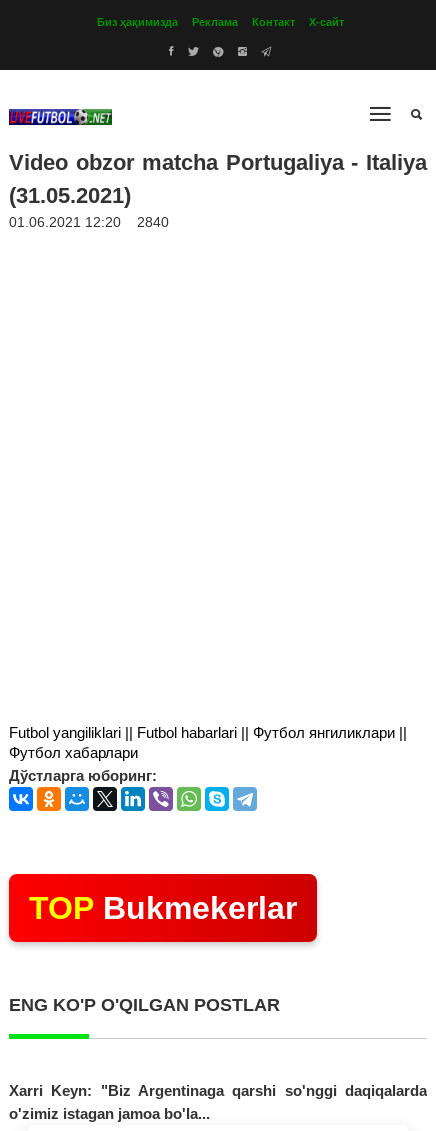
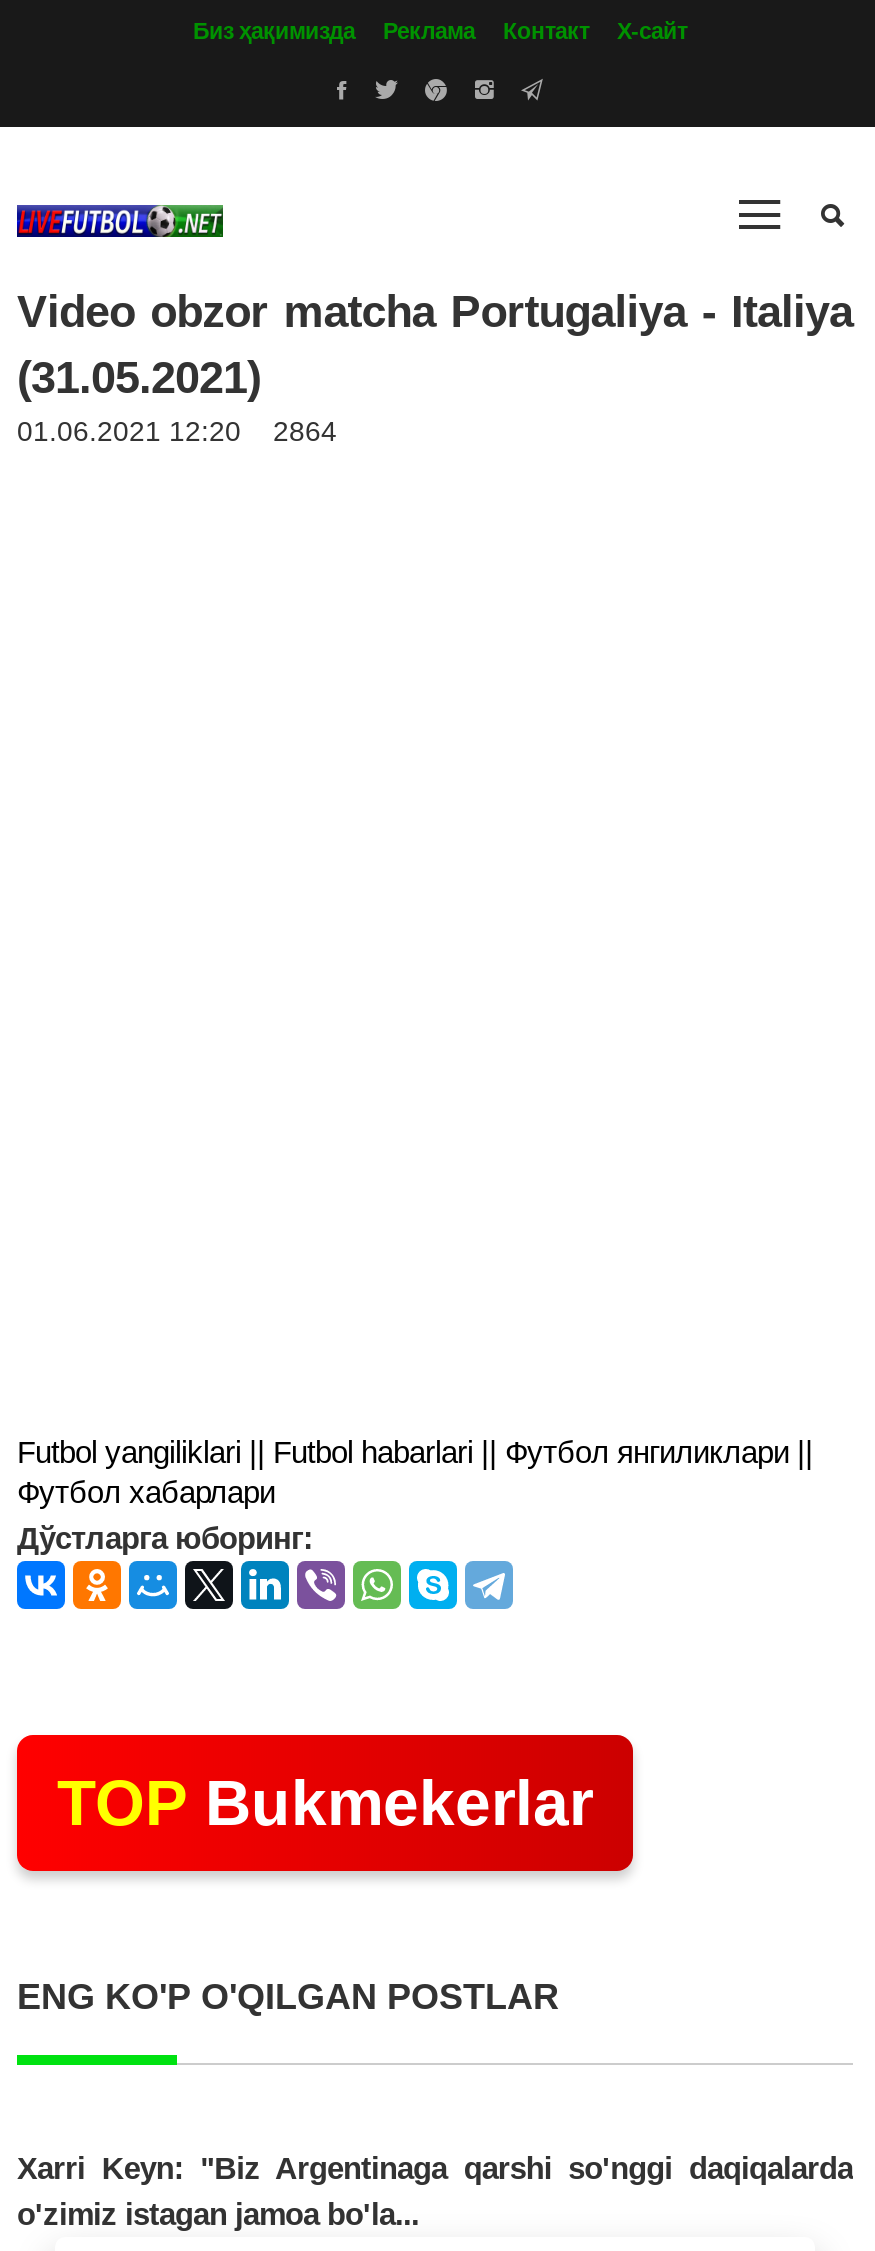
[9,214,169,230] 01.06.2021 12:20 2840 -> [17,415,337,447] 01.06.2021 12:20 2864

